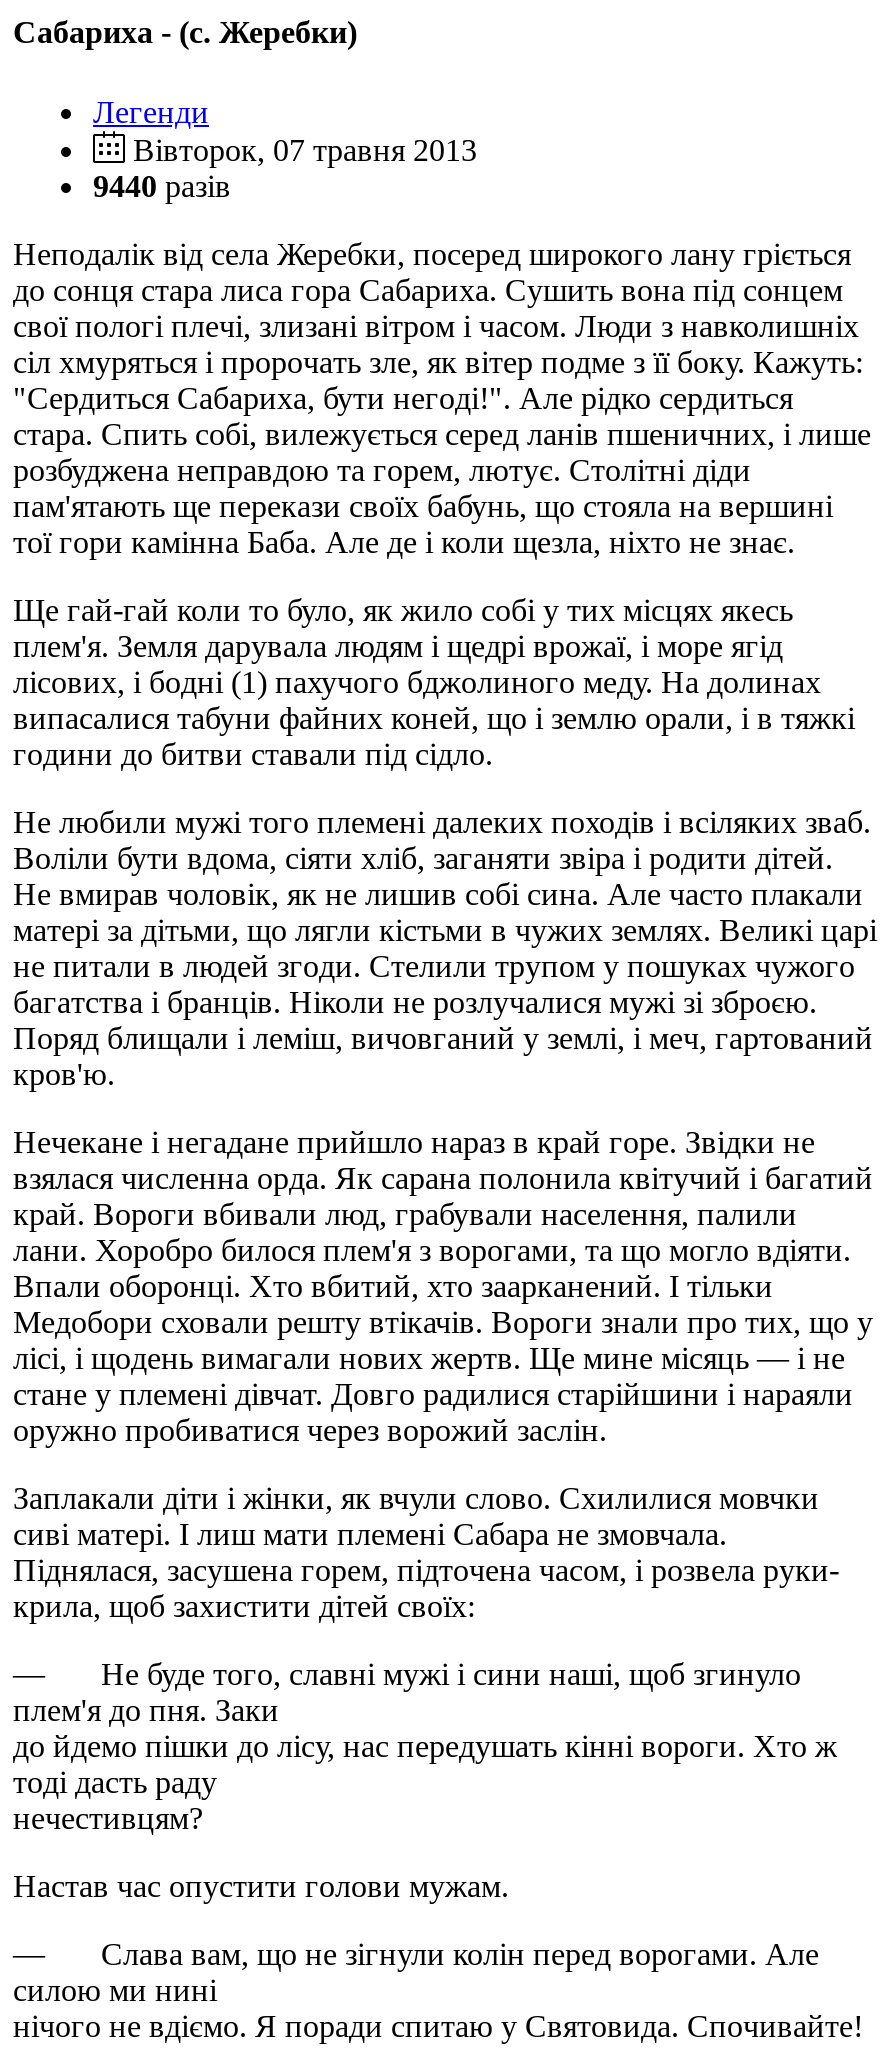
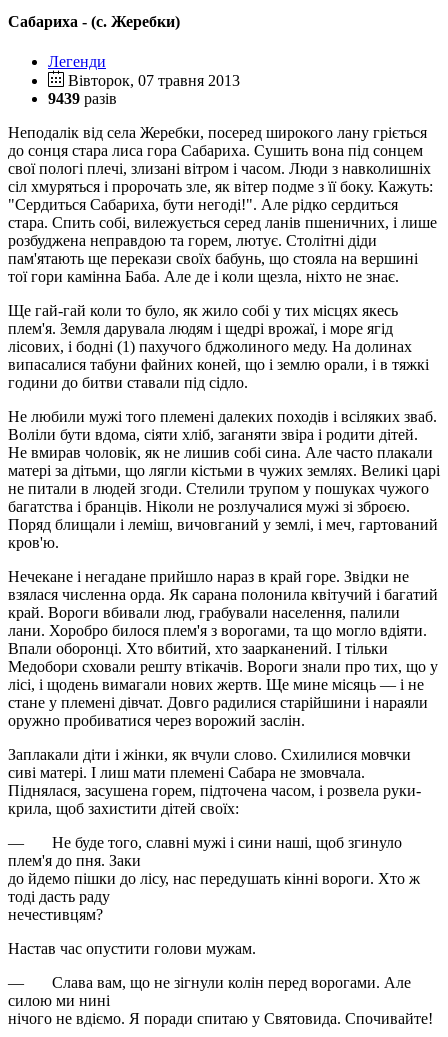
[93,168,231,202] 9440 разів -> [48,89,117,106] 9439 разів

